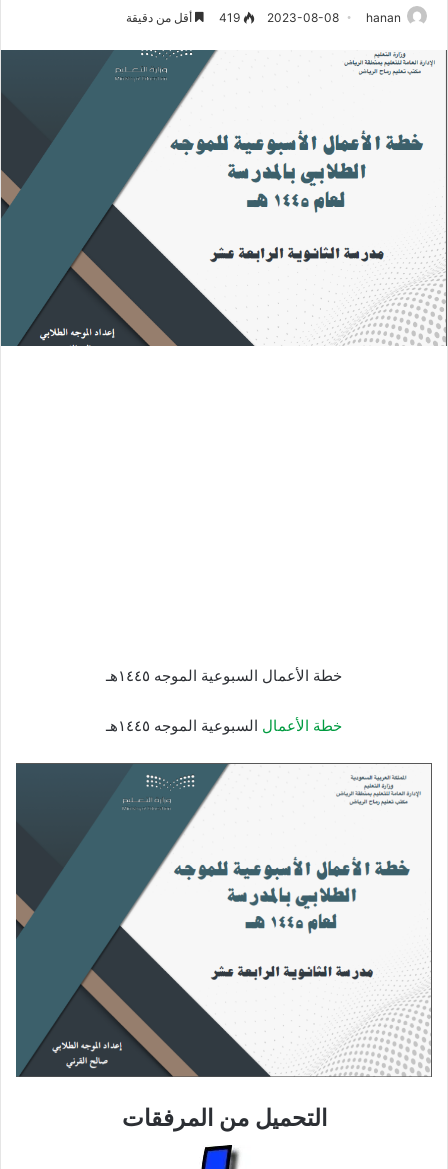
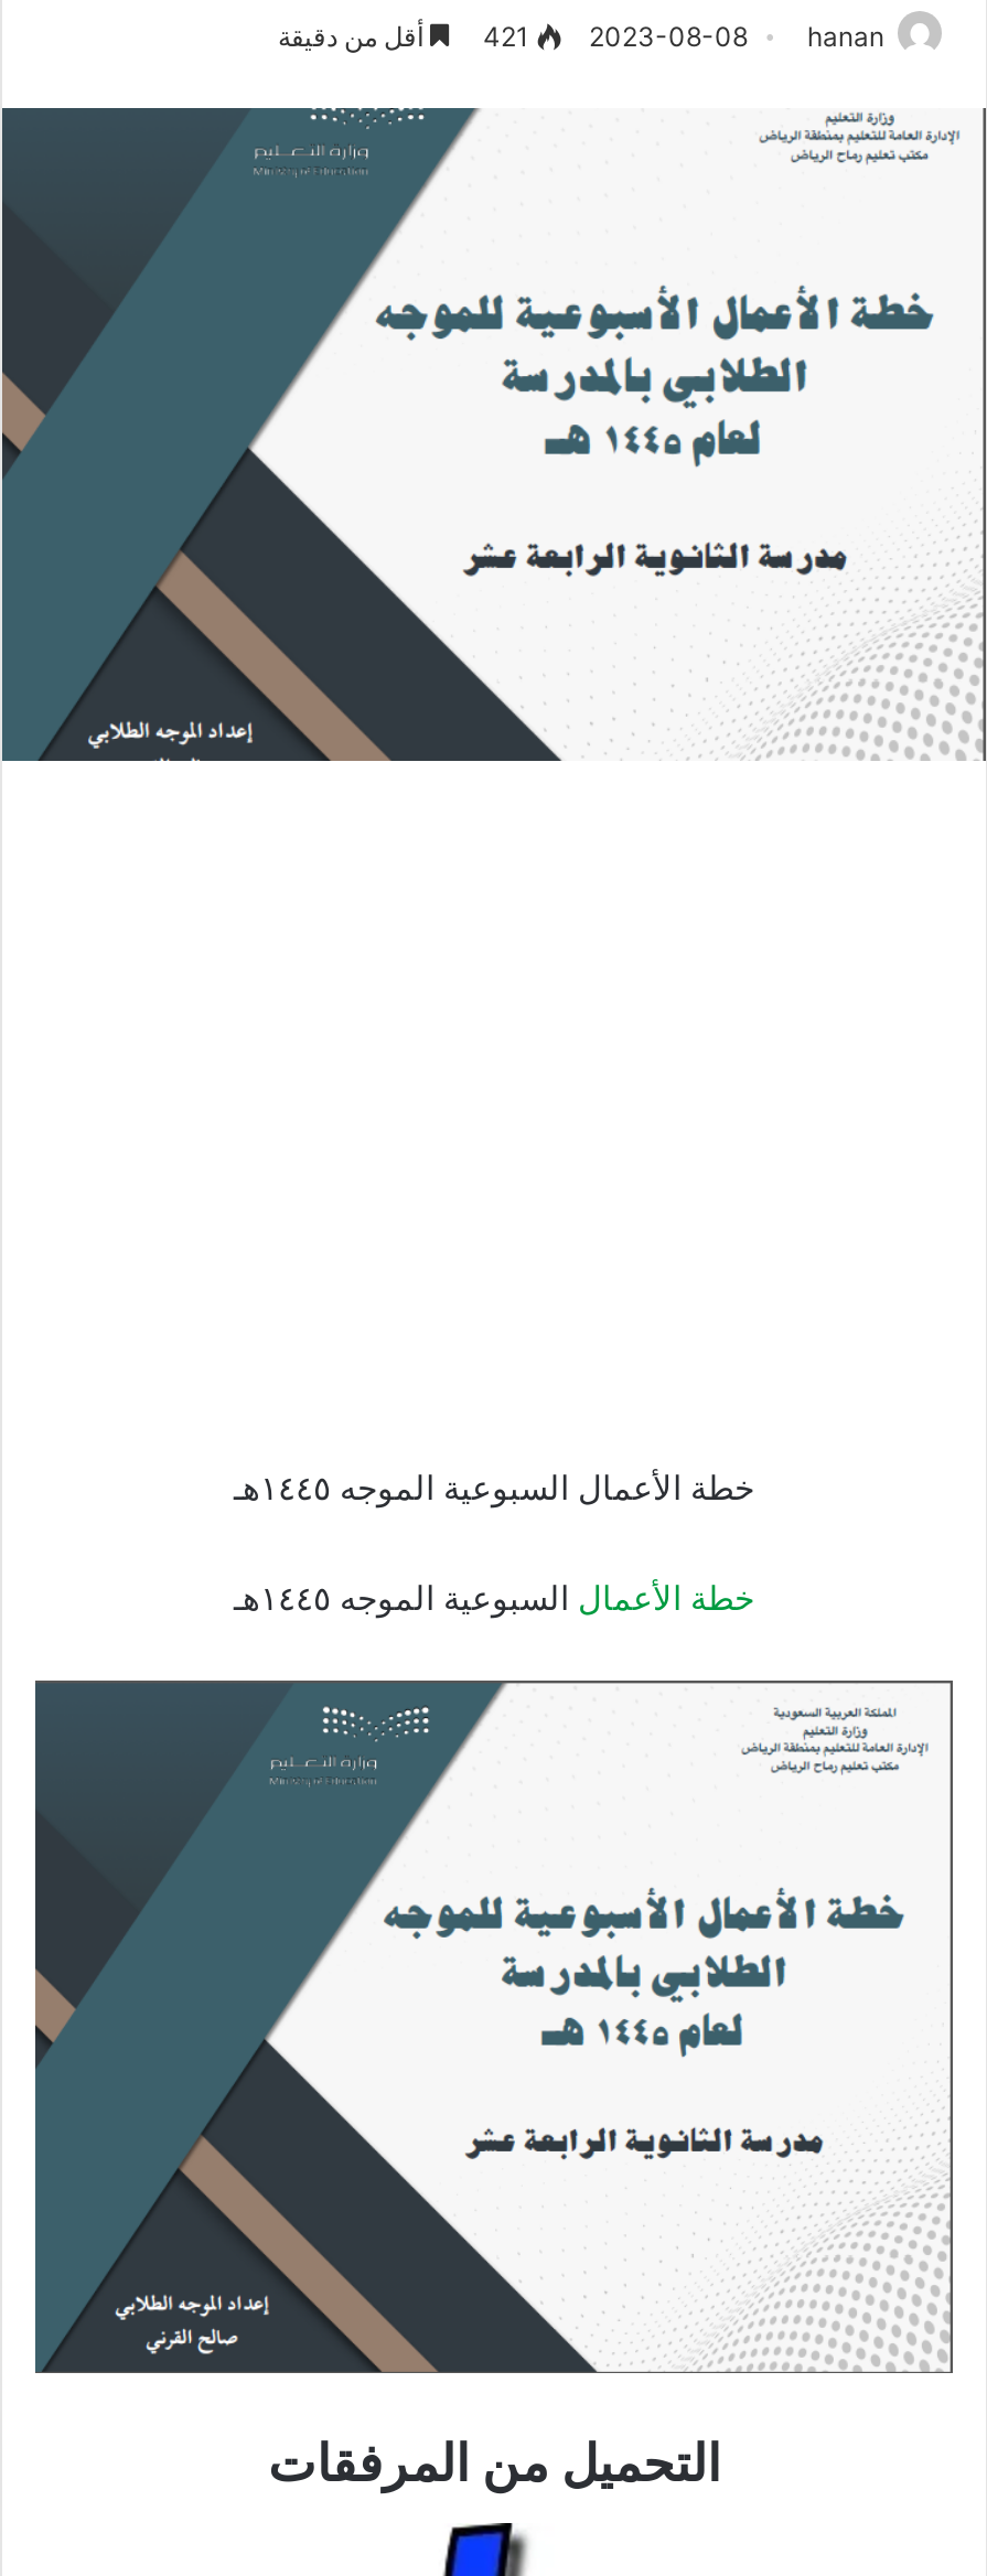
[219,10,240,25] 419 -> [483,20,529,53] 421

